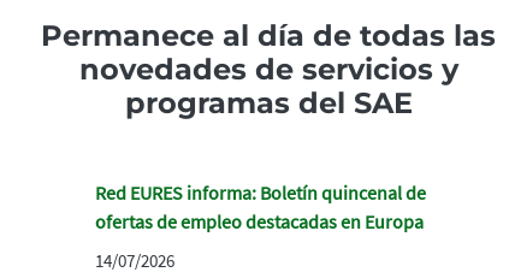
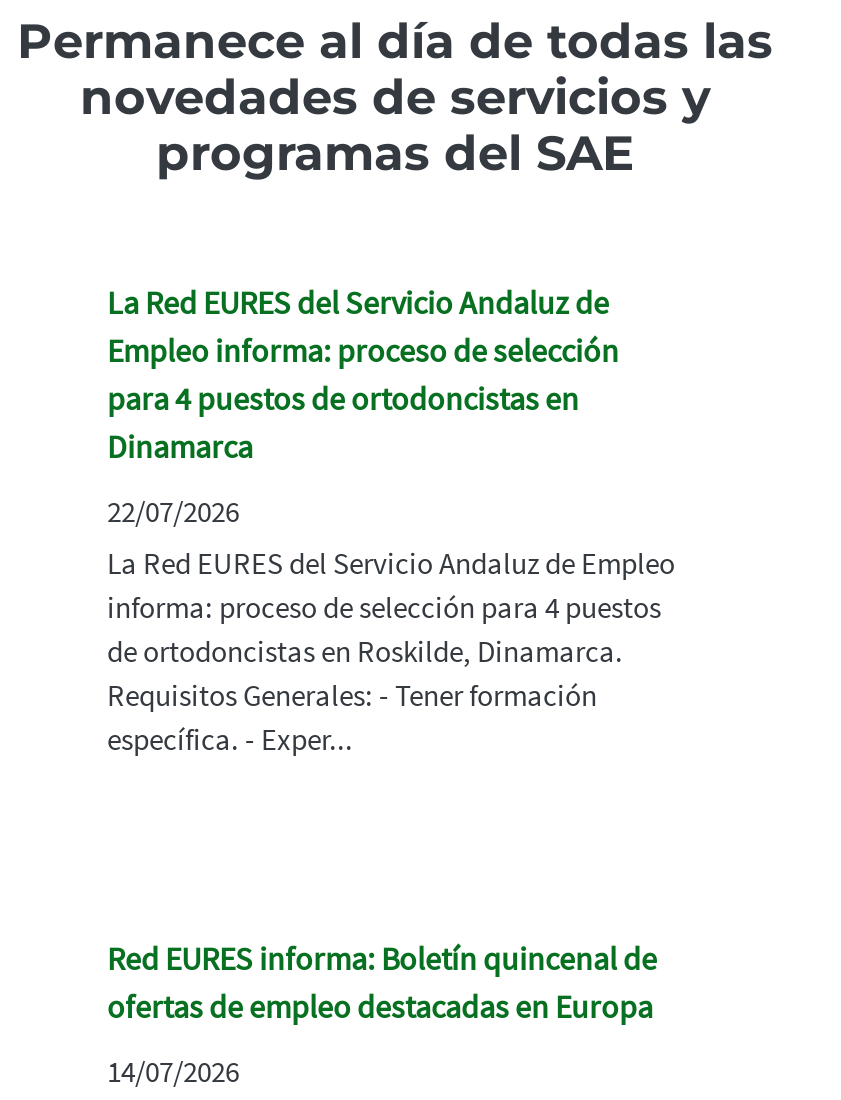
none -> [107,282,675,758] La Red EURES del Servicio Andaluz de | Empleo informa: proceso de selección | para 4 puestos de ortodoncistas en | Dinamarca | 22/07/2026 | La Red EURES del Servicio Andaluz de Empleo | informa: proceso de selección para 4 puestos | de ortodoncistas en Roskilde, Dinamarca. | Requisitos Generales: - Tener formación | específica. - Exper...

